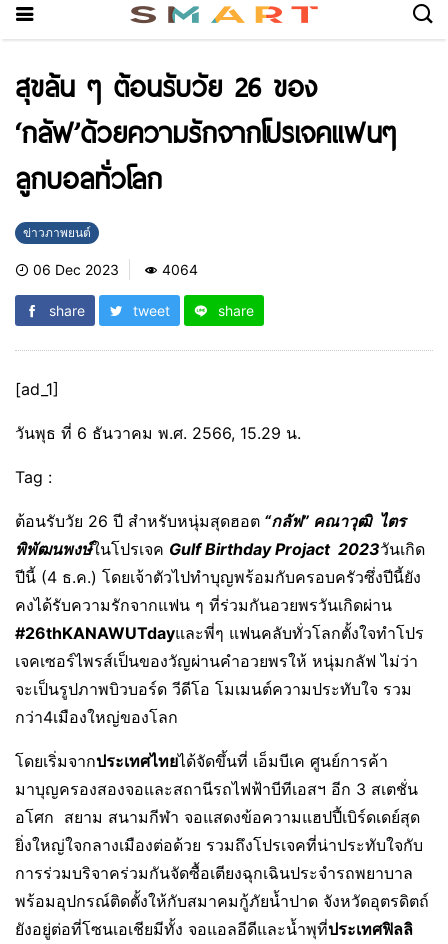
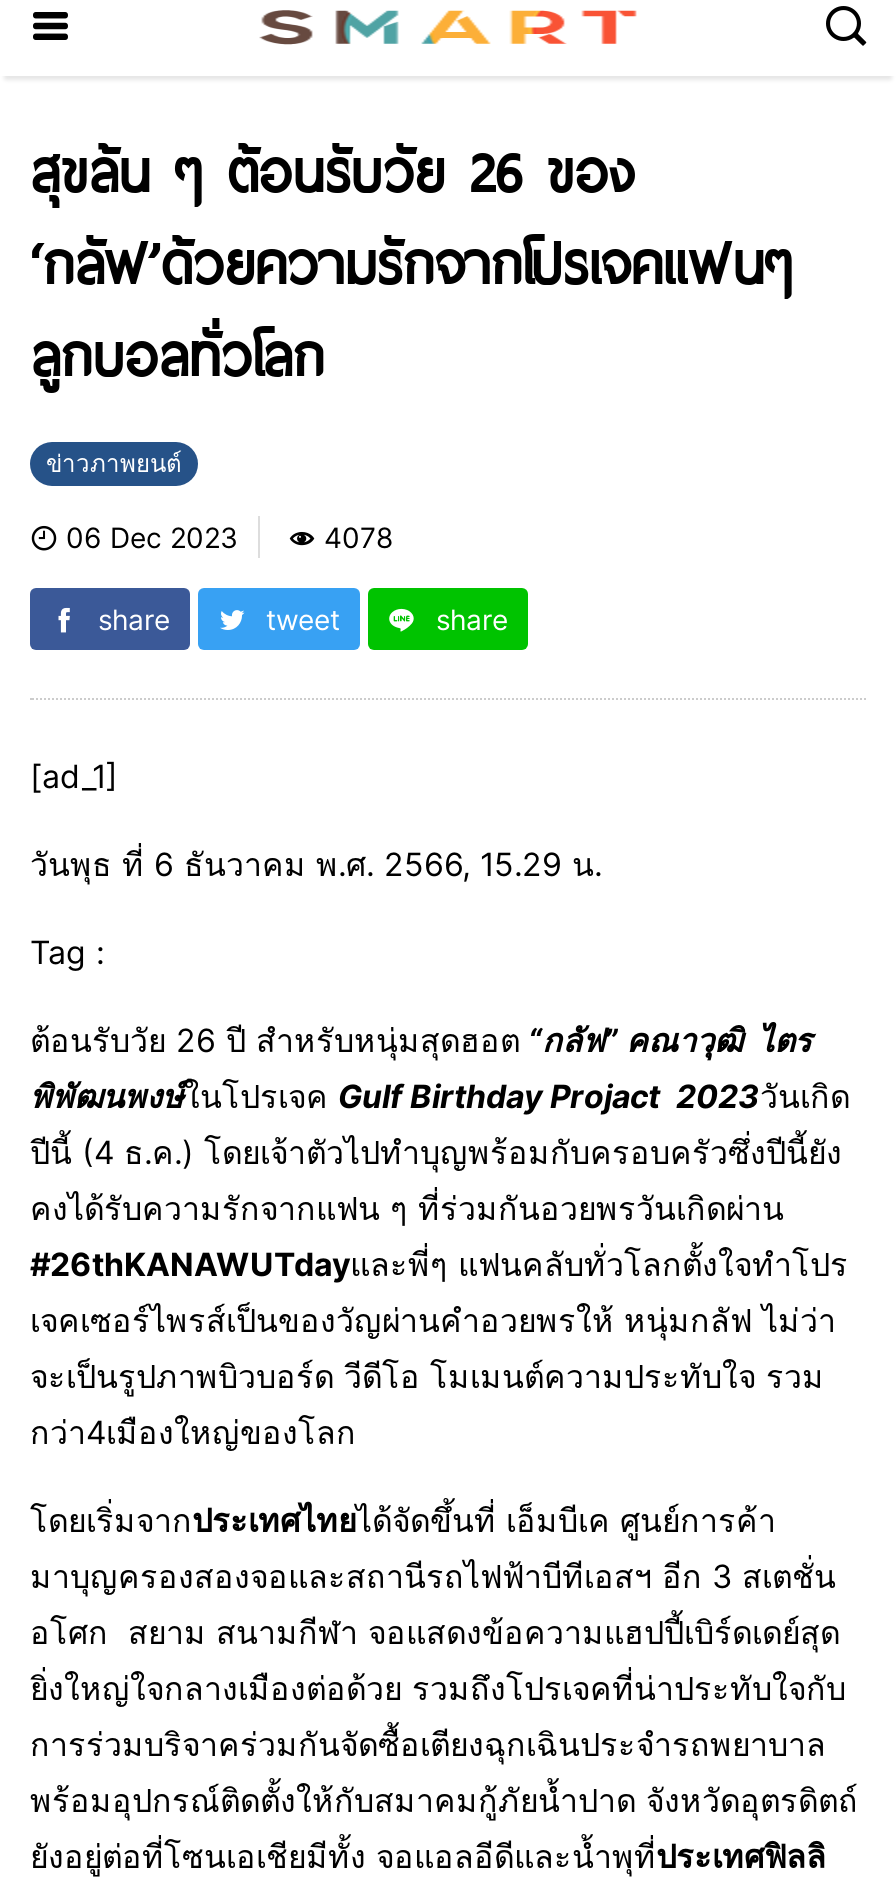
[158,261,198,278] 4064 -> [316,520,394,554] 4078

